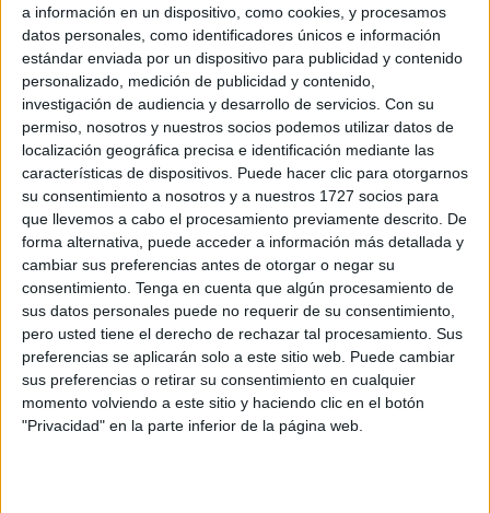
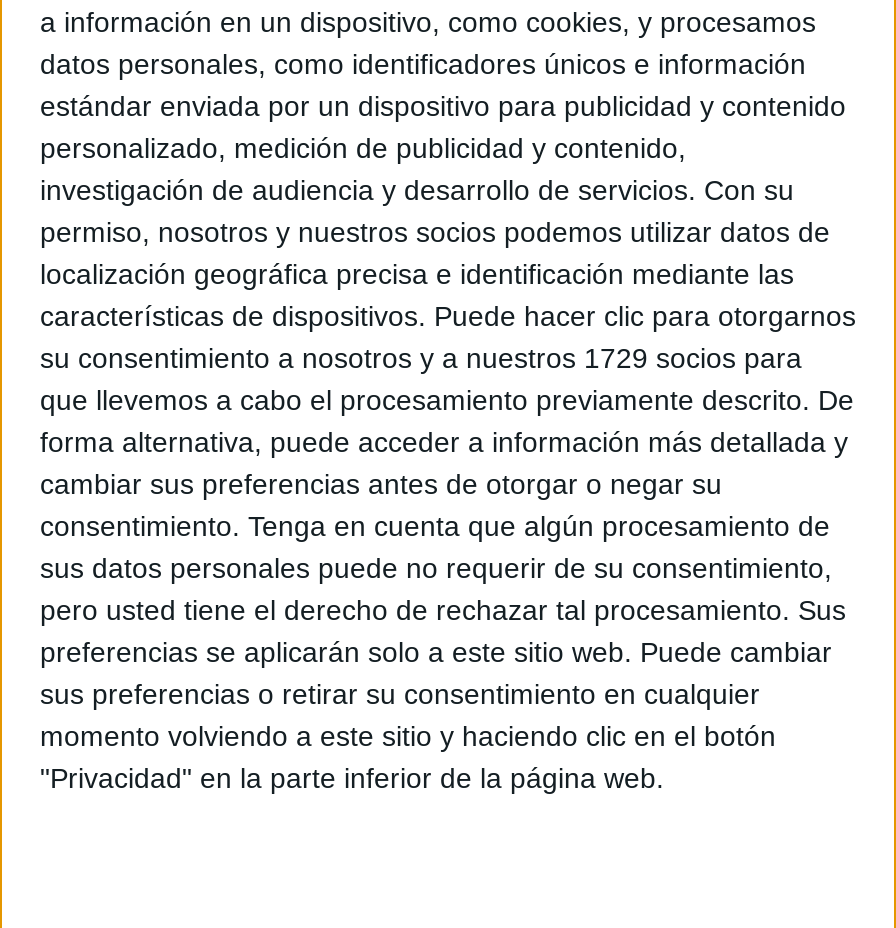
[22,187,439,205] su consentimiento a nosotros y a nuestros 1727 socios para -> [40,343,802,375] su consentimiento a nosotros y a nuestros 1729 socios para

